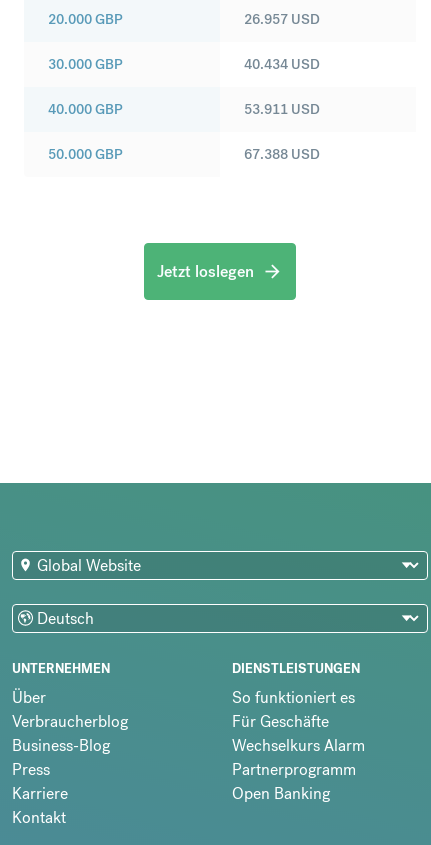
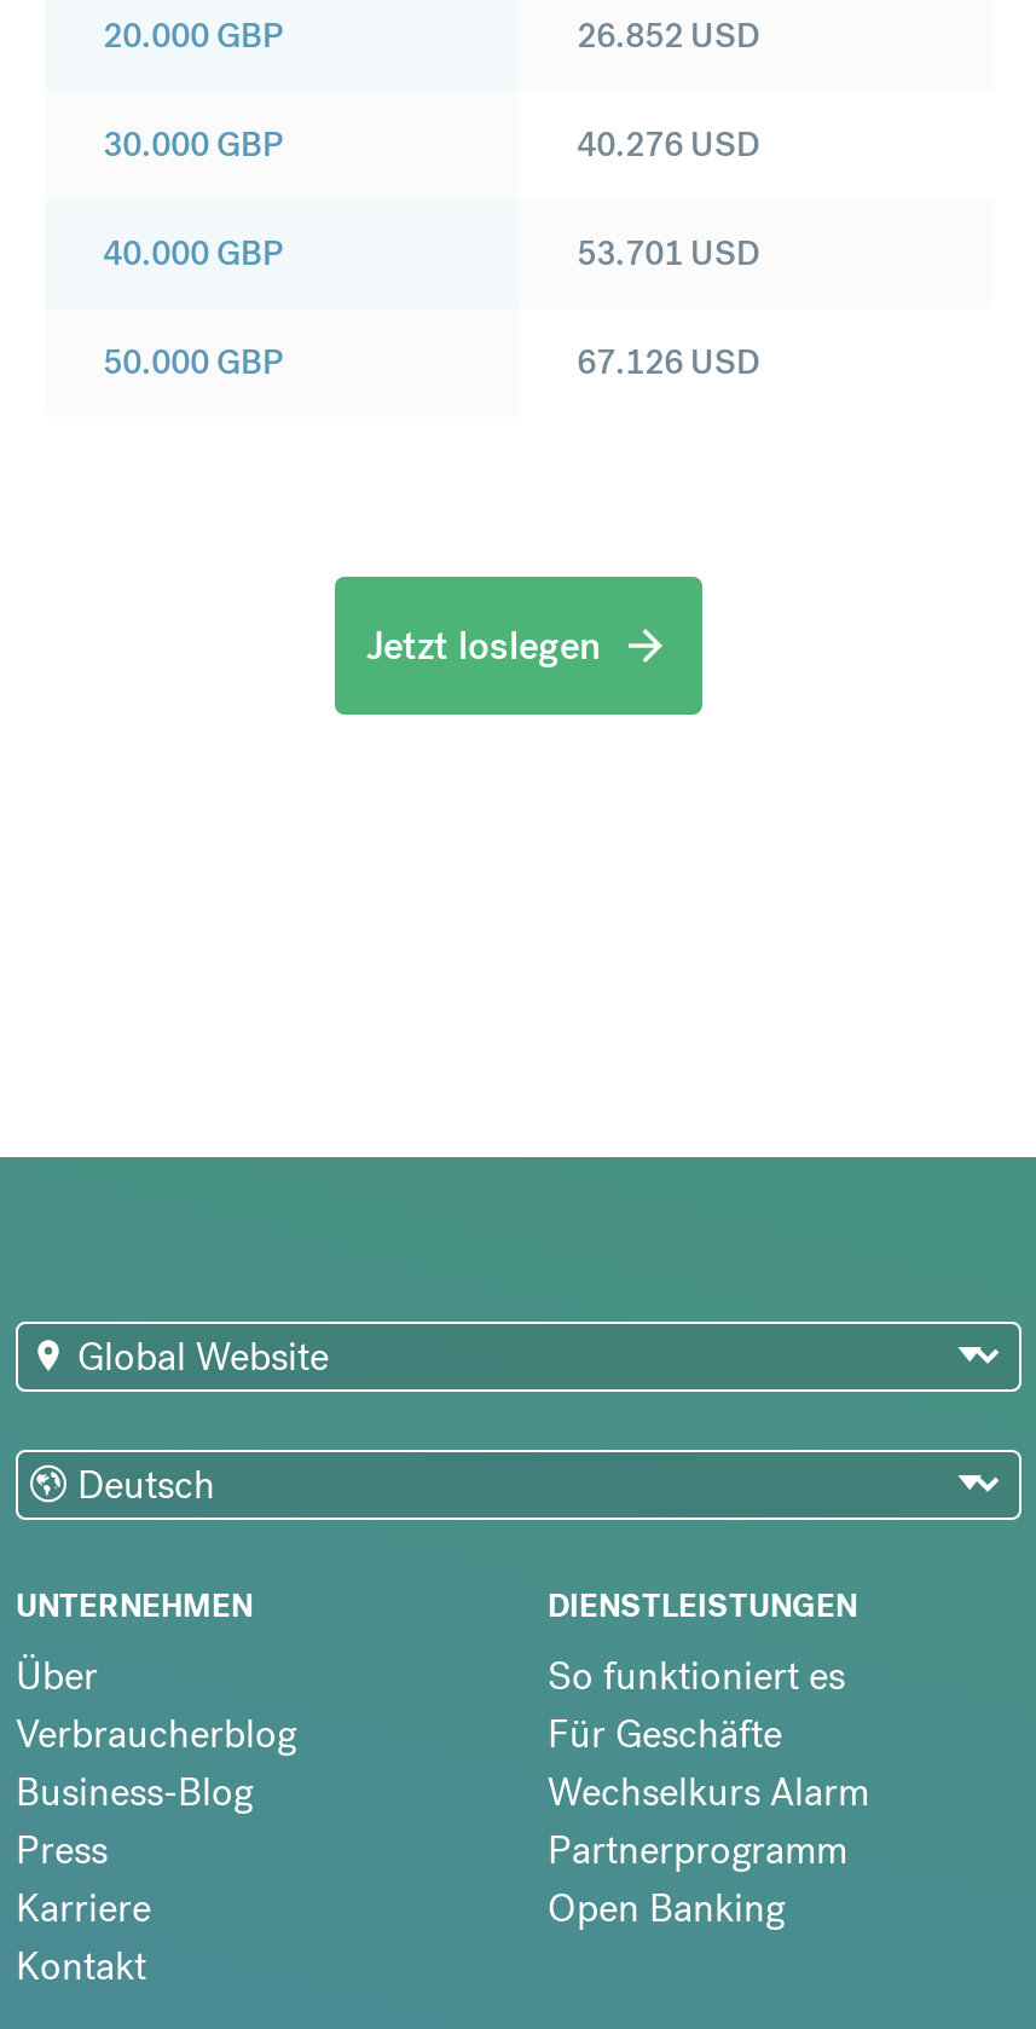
[244,10,320,28] 26.957 USD -> [577,14,760,57] 26.852 USD
[244,55,320,73] 40.434 USD -> [577,123,760,166] 40.276 USD
[244,100,320,118] 53.911 USD -> [577,231,760,275] 53.701 USD
[244,145,320,163] 67.388 USD -> [577,340,760,384] 67.126 USD

